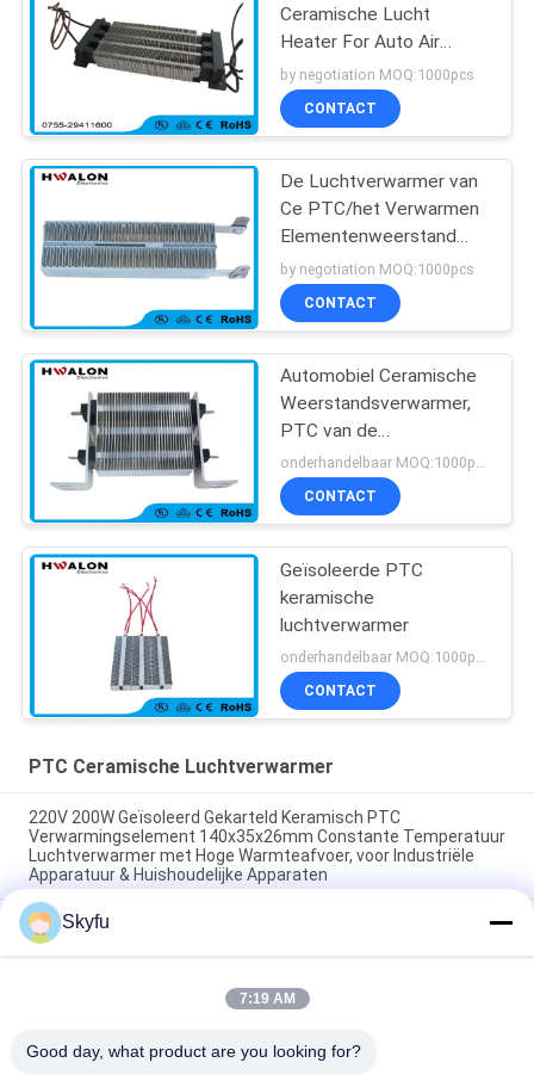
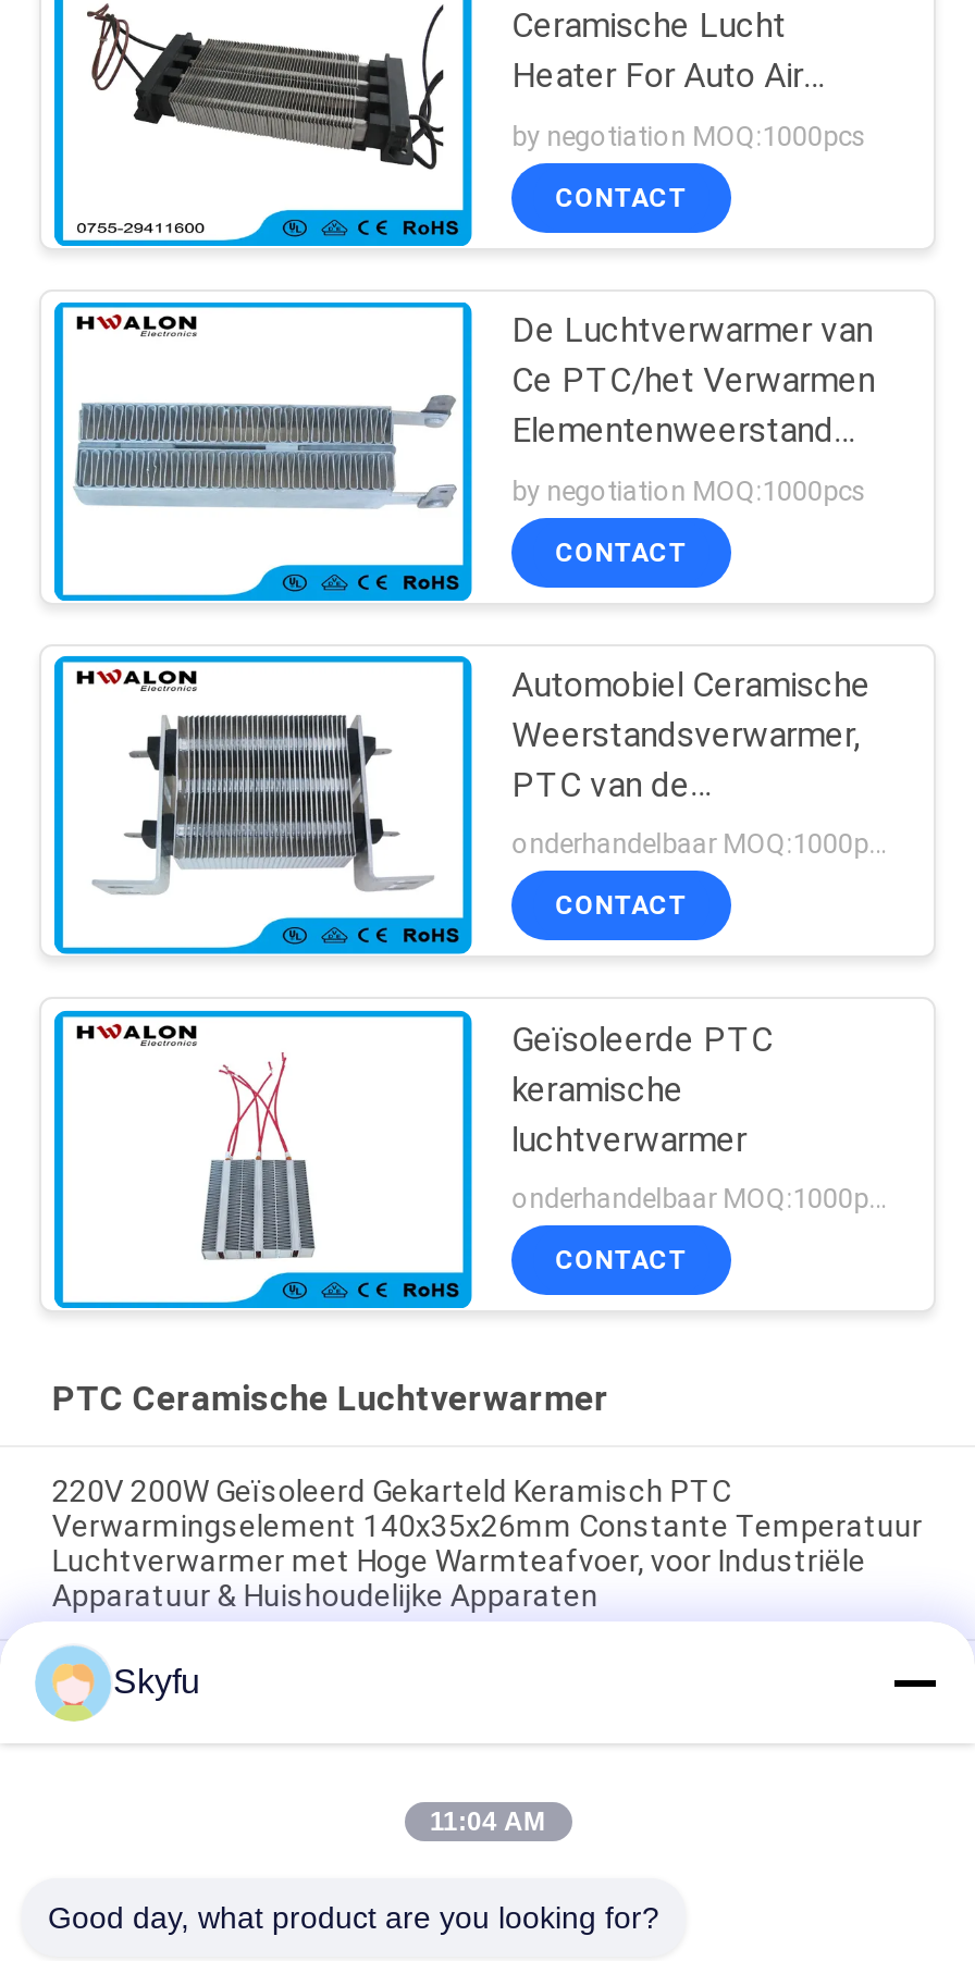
[239,990,295,1007] 7:19 AM -> [430,1806,545,1837] 11:04 AM

